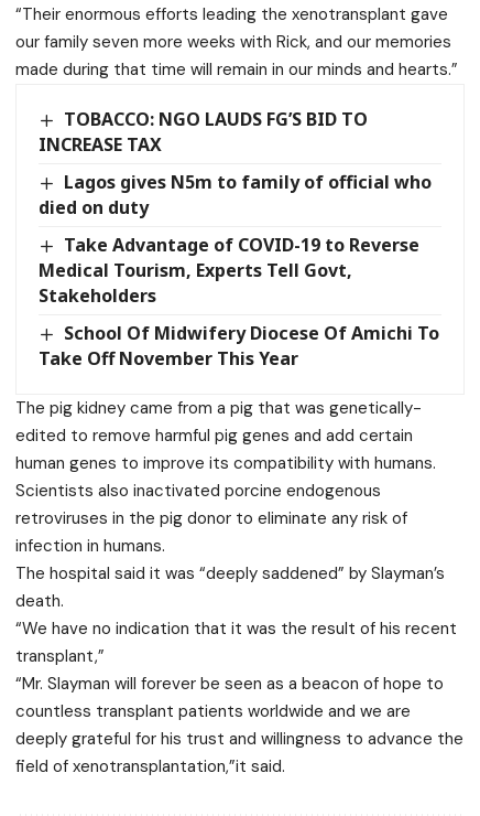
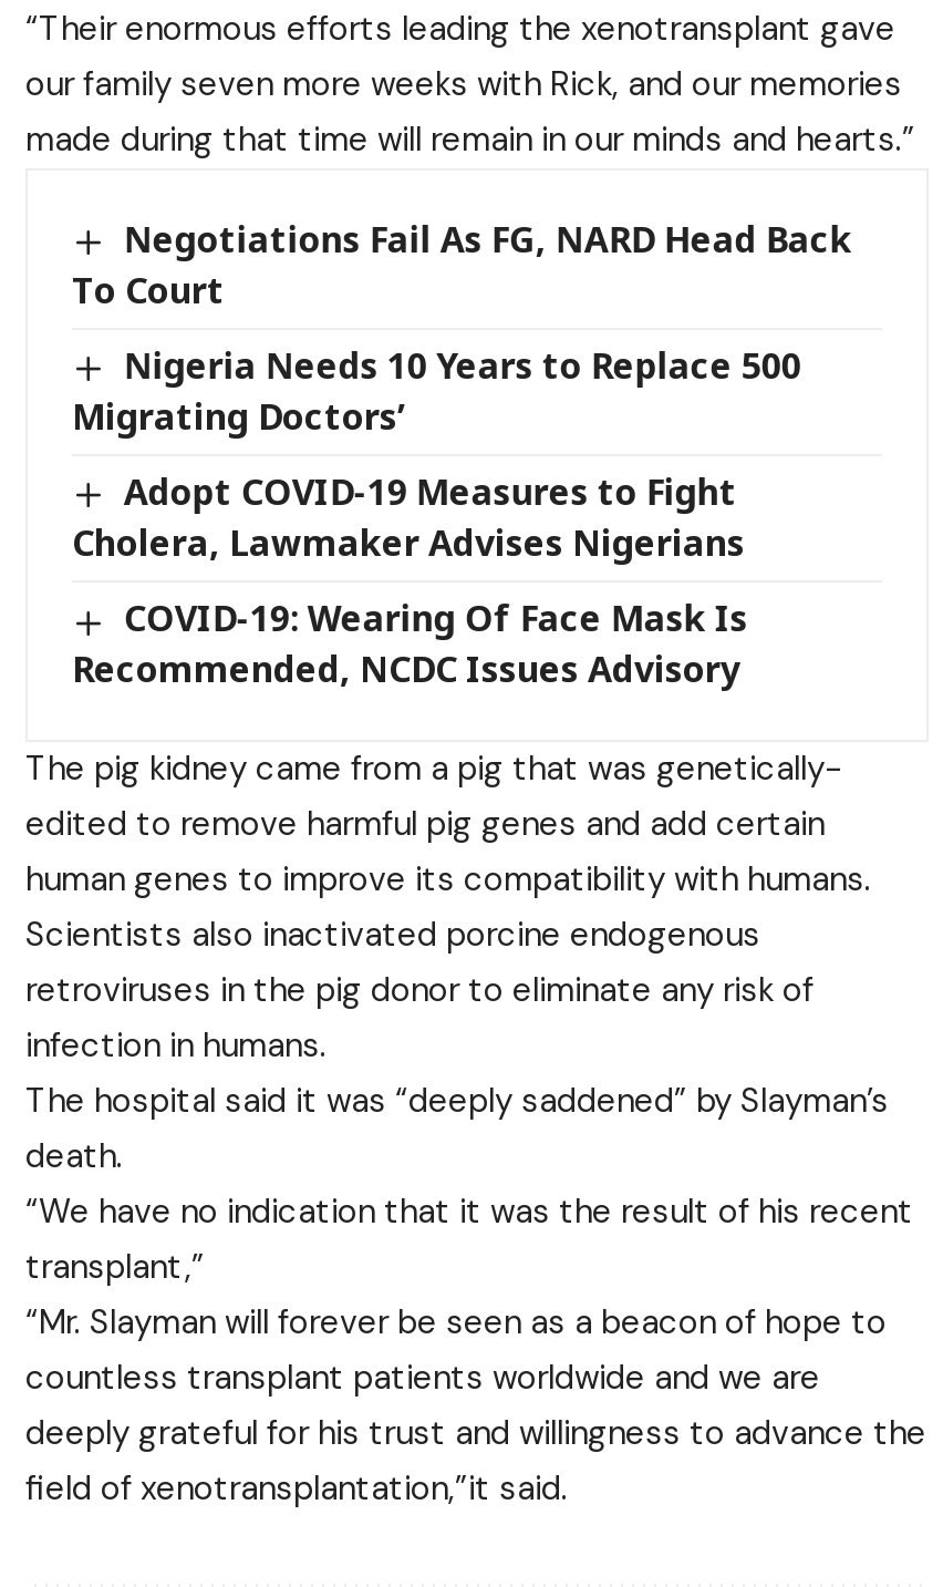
[39,107,368,156] TOBACCO: NGO LAUDS FG’S BID TO | INCREASE TAX -> [72,214,852,314] Negotiations Fail As FG, NARD Head Back | To Court
[39,170,432,219] Lagos gives N5m to family of official who | died on duty -> [72,341,801,441] Nigeria Needs 10 Years to Replace 500 | Migrating Doctors’
[39,233,420,308] Take Advantage of COVID-19 to Reverse | Medical Tourism, Experts Tell Govt, | Stakeholders -> [72,467,745,567] Adopt COVID-19 Measures to Fight | Cholera, Lawmaker Advises Nigerians
[39,321,440,371] School Of Midwifery Diocese Of Amichi To | Take Off November This Year -> [72,594,748,694] COVID-19: Wearing Of Face Mask Is | Recommended, NCDC Issues Advisory

